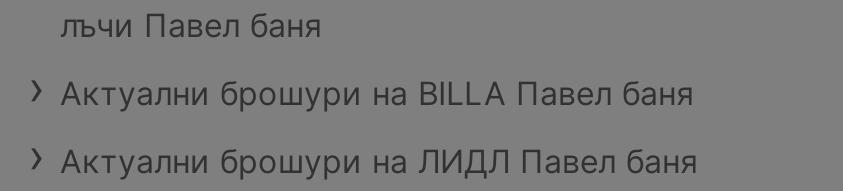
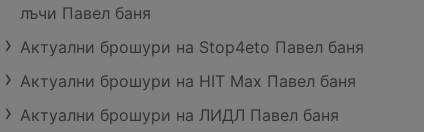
[60,74,694,114] Актуални брошури на BILLA Павел баня -> [20,37,364,91] Актуални брошури на Stop4eto Павел баня | Актуални брошури на HIT Max Павел баня

